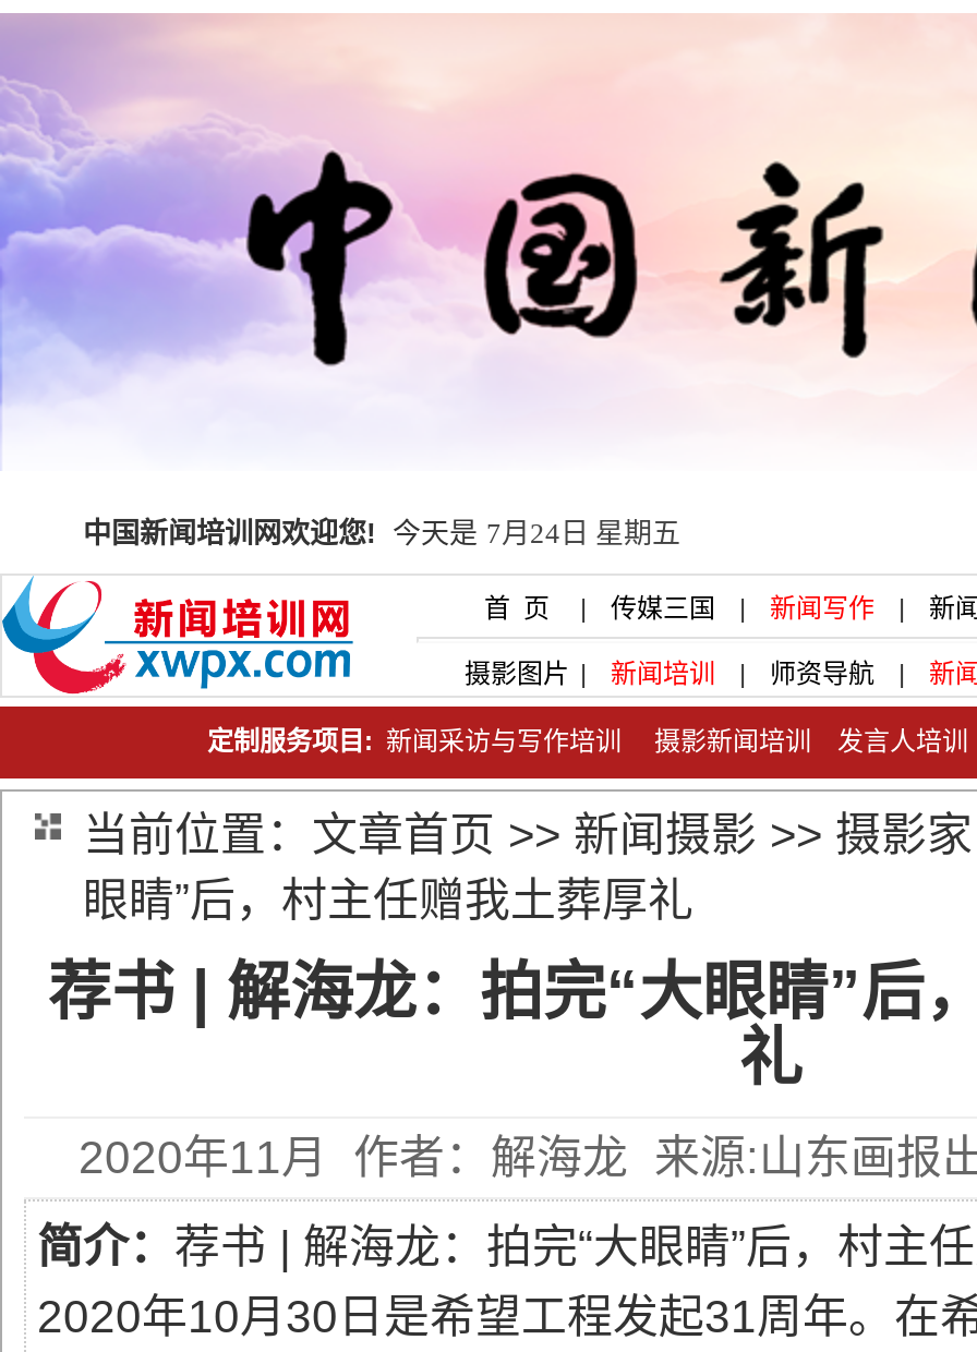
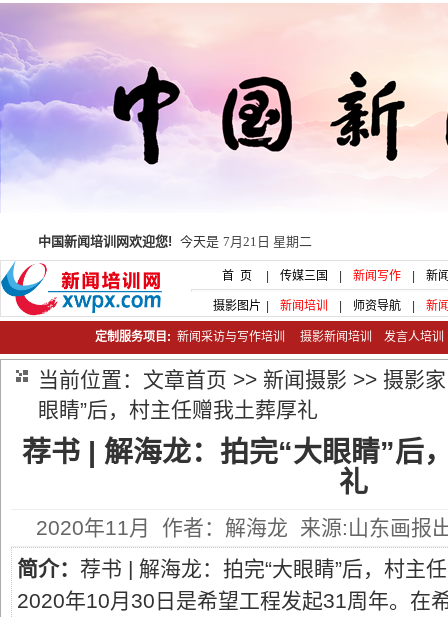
[83,517,680,550] 中国新闻培训网欢迎您!今天是7月24日 星期五 -> [38,234,312,249] 中国新闻培训网欢迎您!今天是7月21日 星期二

